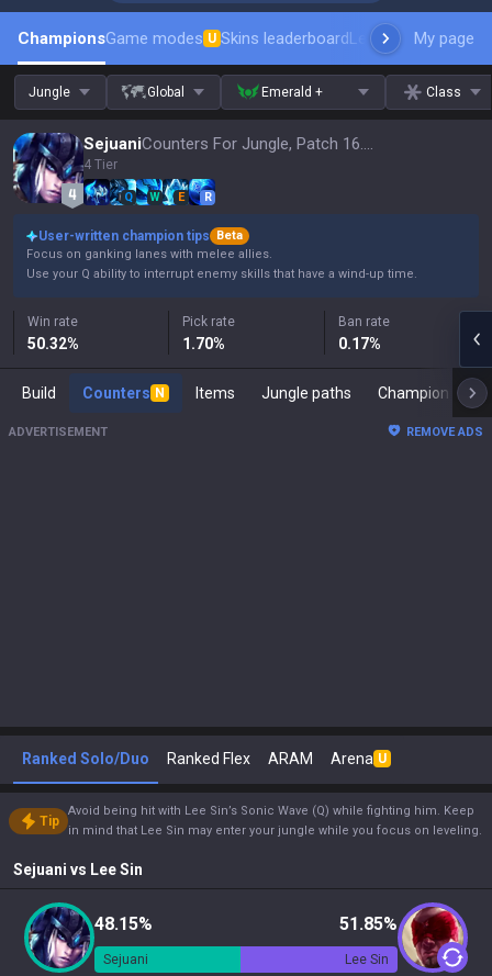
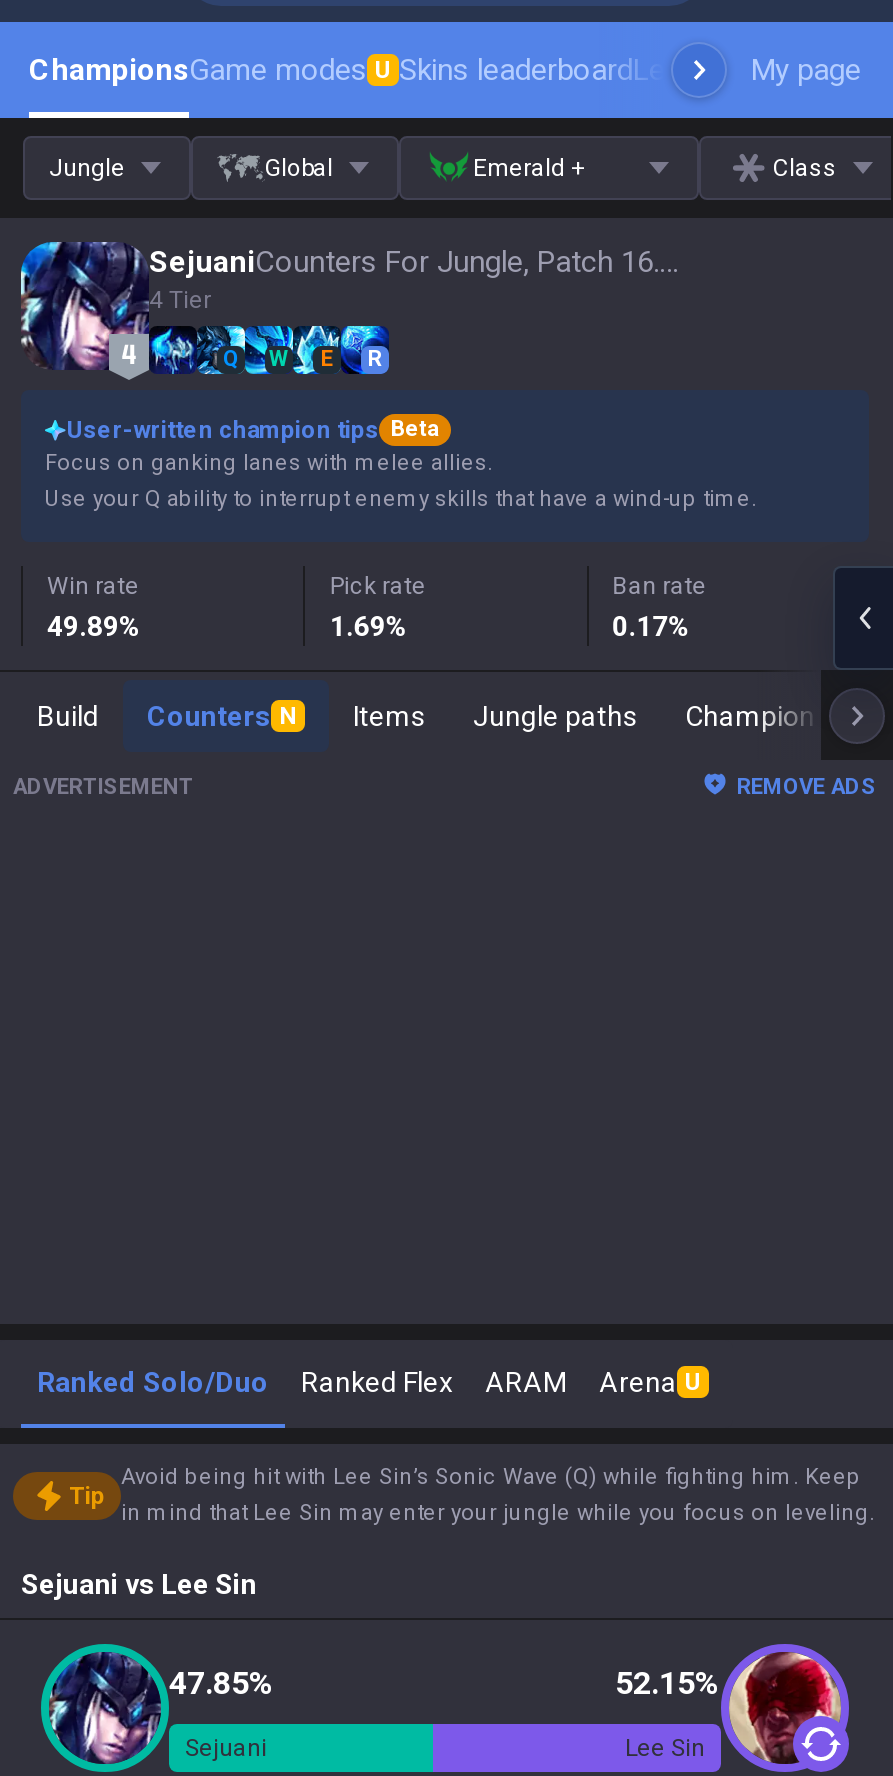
[27,335,79,352] 50.32% -> [47,610,141,642] 49.89%
[183,335,225,352] 1.70% -> [330,610,408,642] 1.69%
[94,913,153,934] 48.15% -> [169,1664,275,1702] 47.85%
[339,913,398,934] 51.85% -> [615,1664,721,1702] 52.15%

